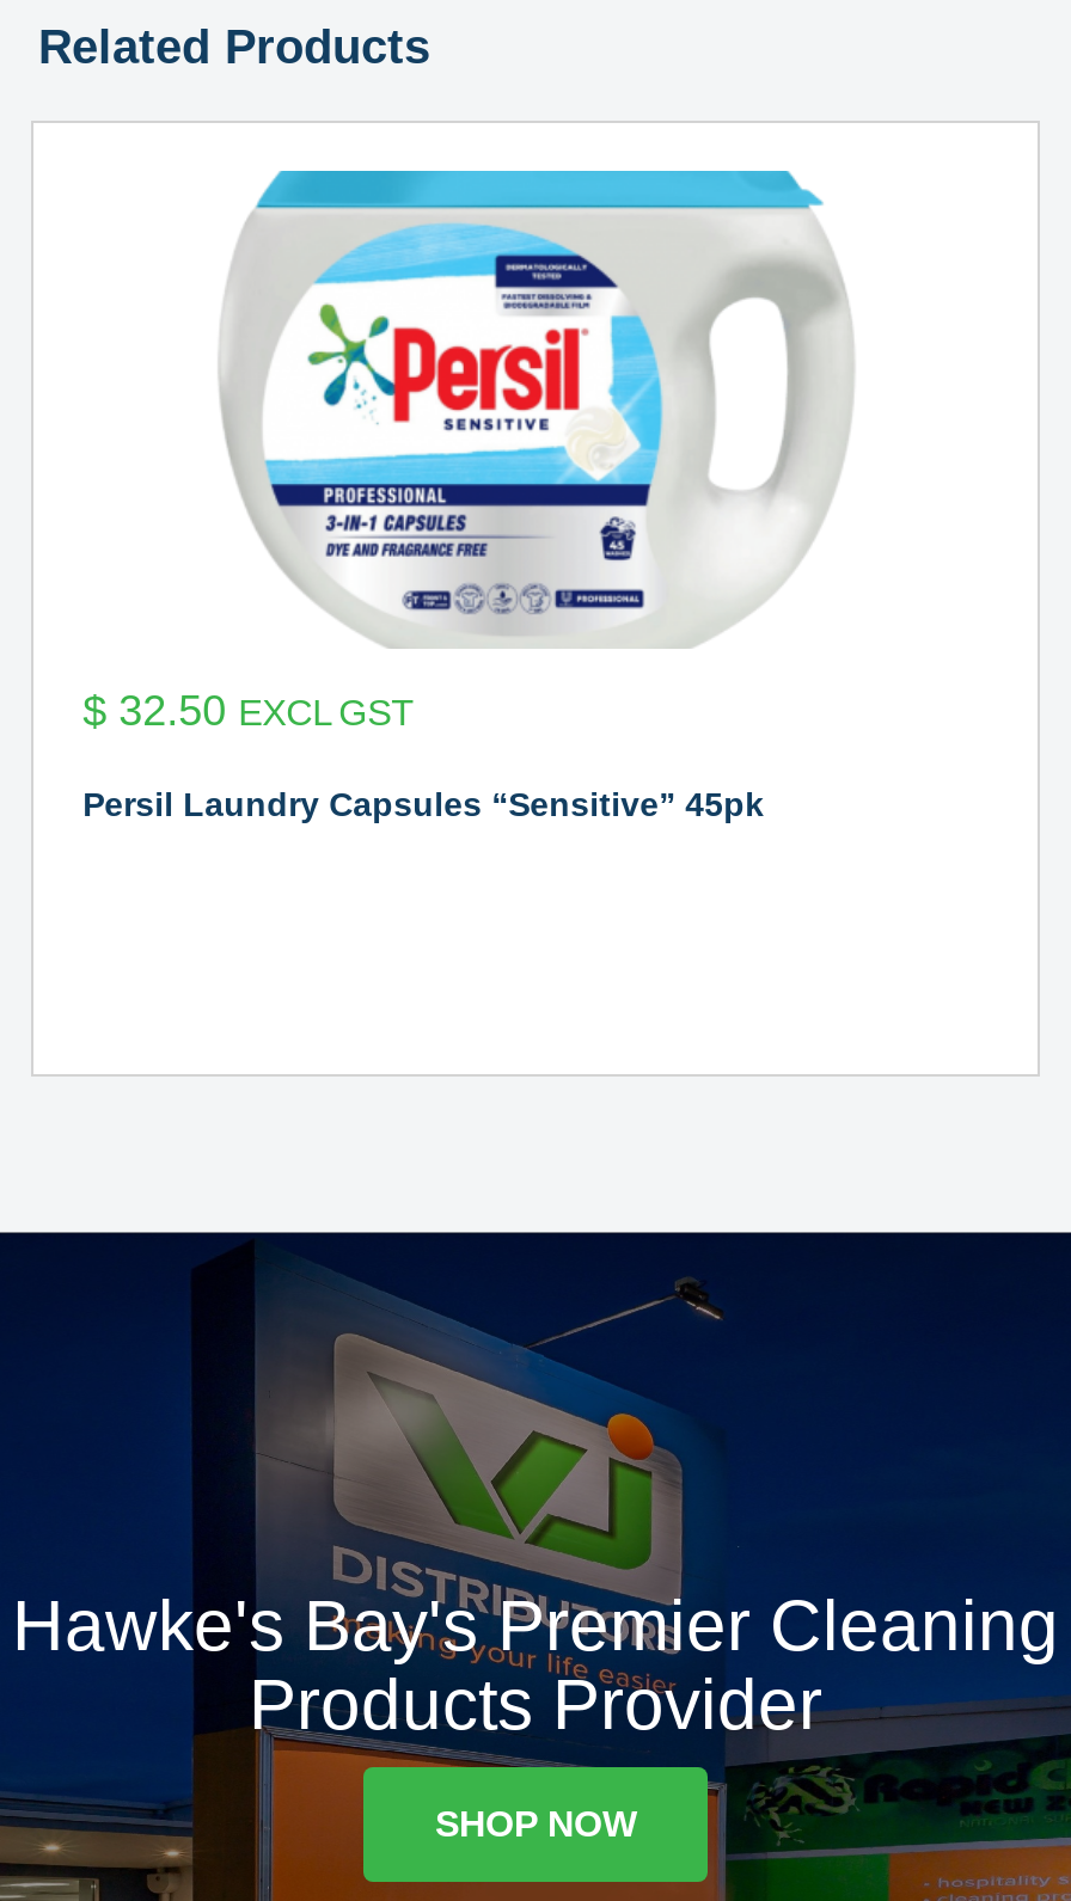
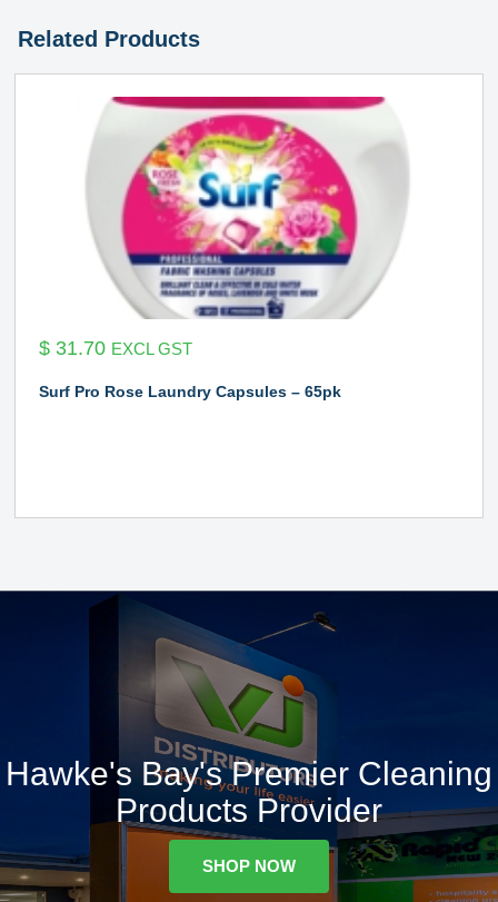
[83,168,877,735] [image] | $32.50 EXCL GST -> [38,96,409,359] [image] | $31.70 EXCL GST
[83,785,764,823] Persil Laundry Capsules “Sensitive” 45pk -> [38,383,341,400] Surf Pro Rose Laundry Capsules – 65pk

